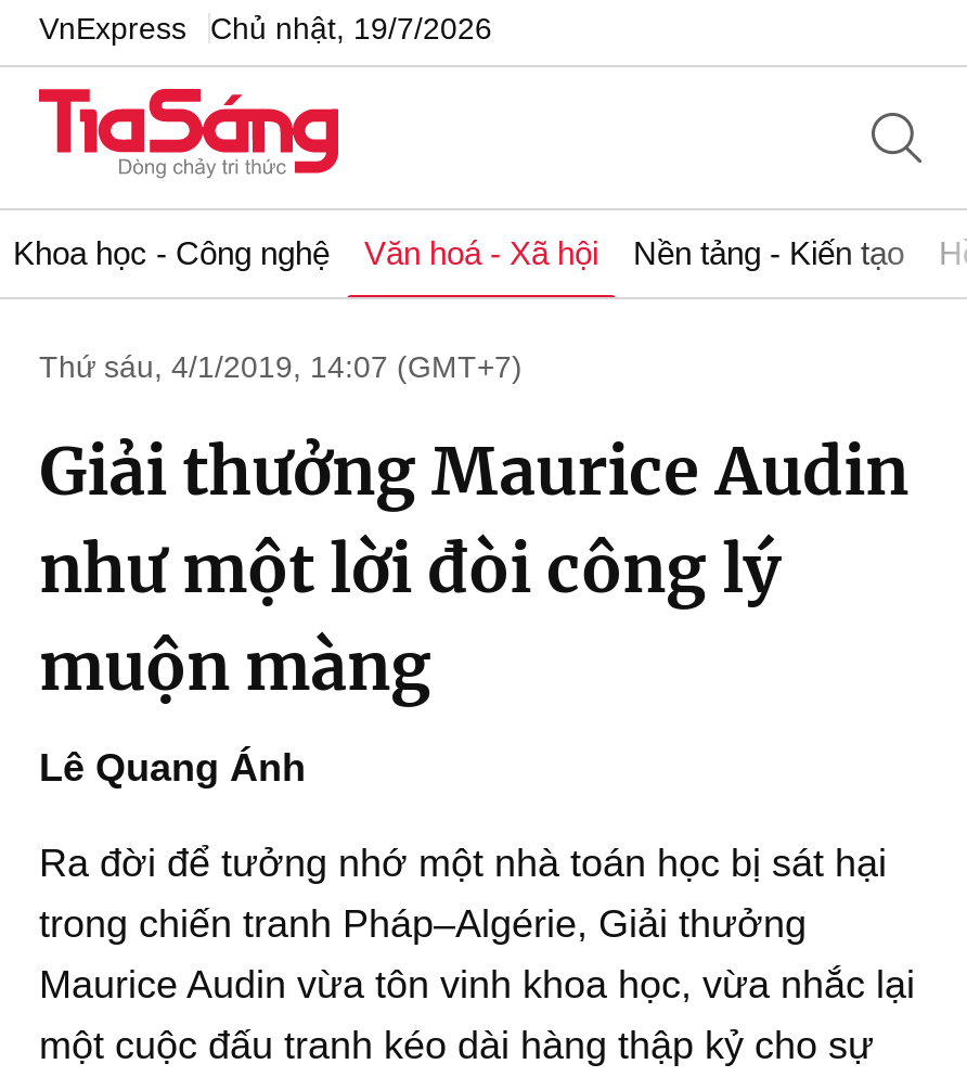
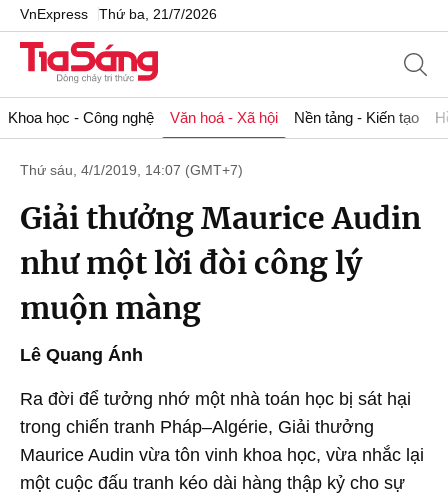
[39,10,492,44] VnExpress Chủ nhật, 19/7/2026 -> [20,5,217,21] VnExpress Thứ ba, 21/7/2026

